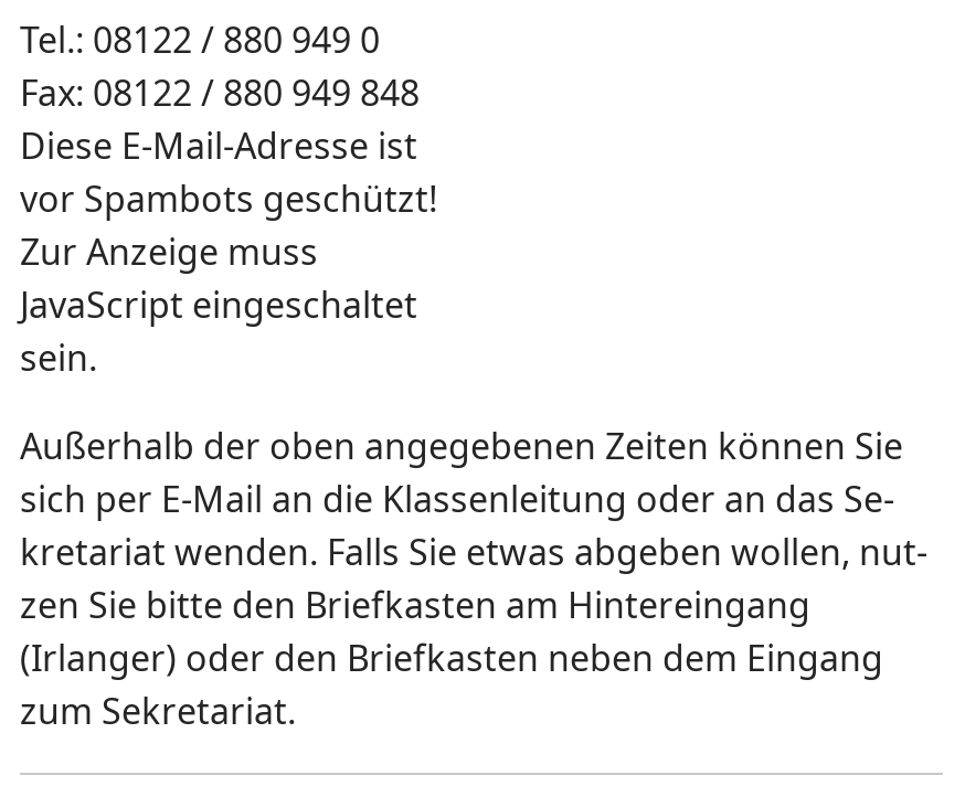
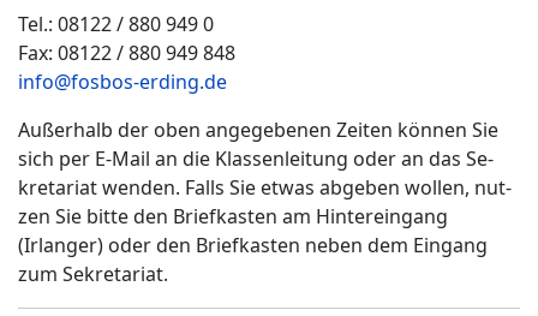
[20,121,437,382] Diese E-Mail-Adresse ist | vor Spambots geschützt! | Zur Anzeige muss | JavaScript eingeschaltet | sein. -> [18,68,227,95] info@fosbos-erding.de

